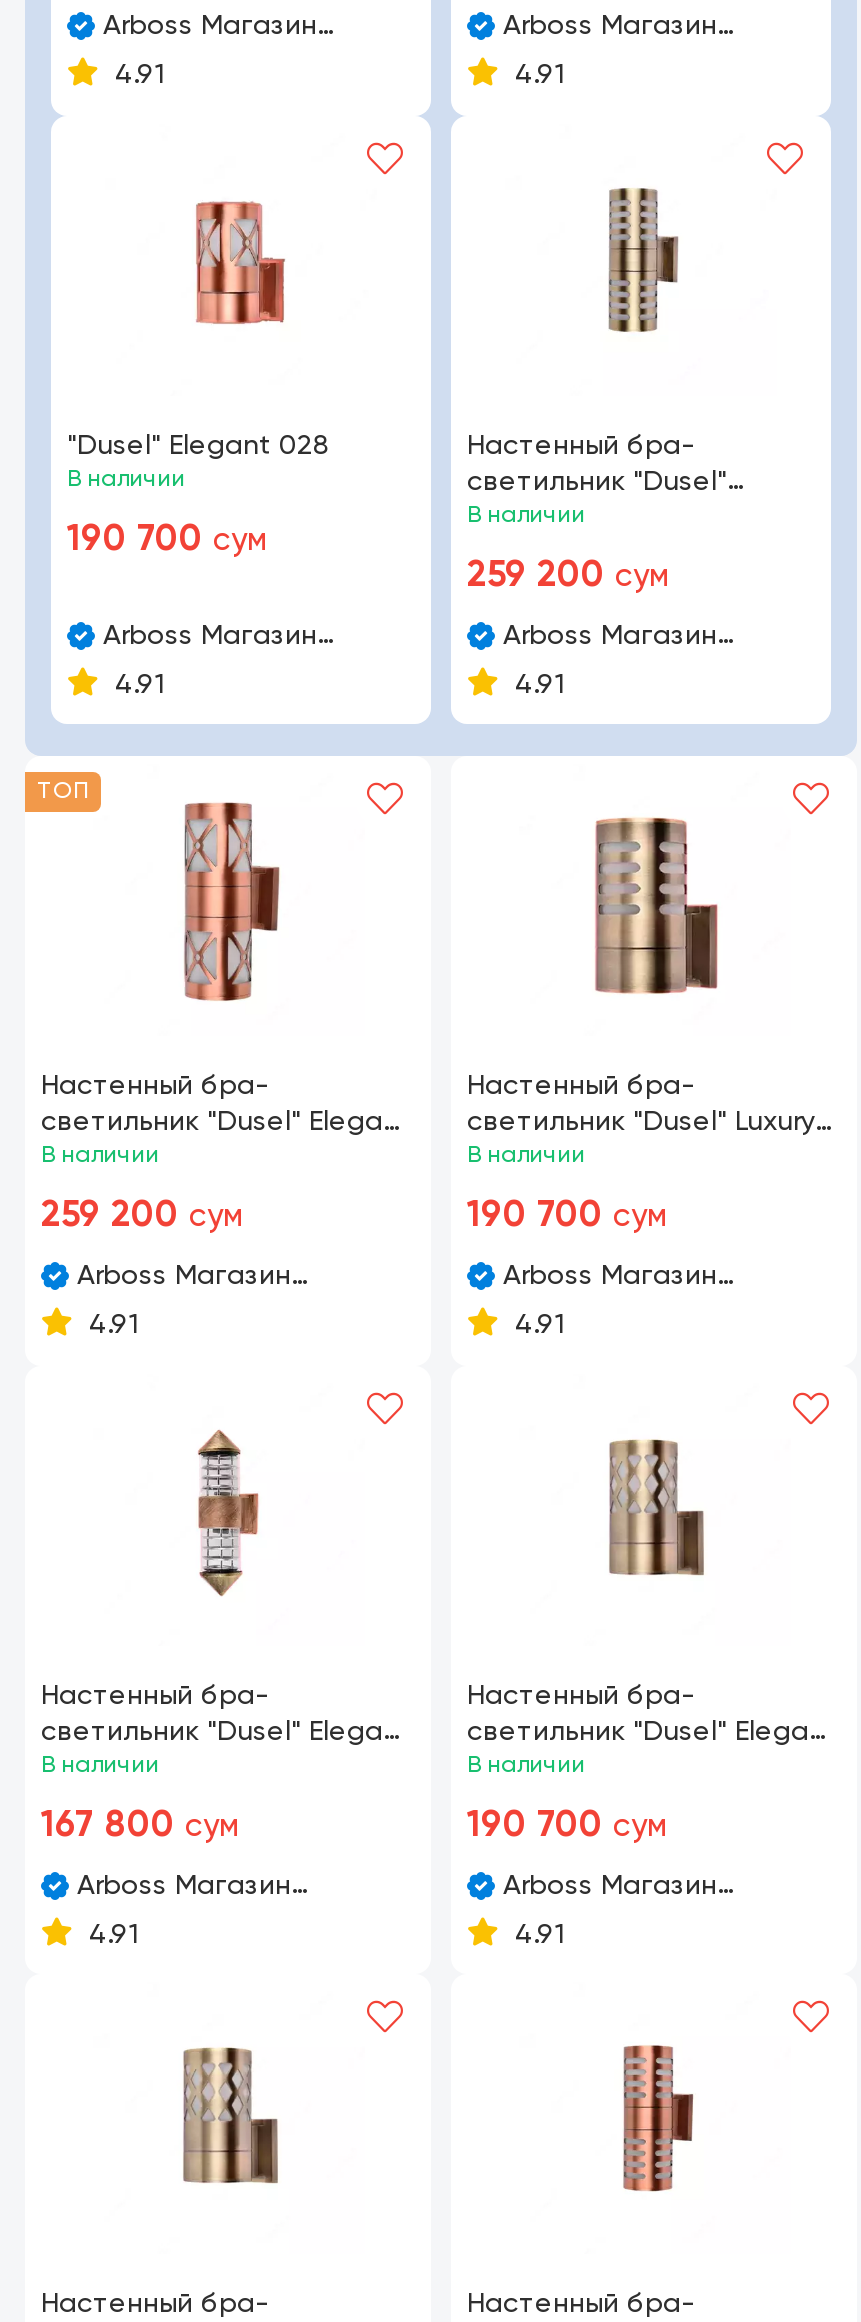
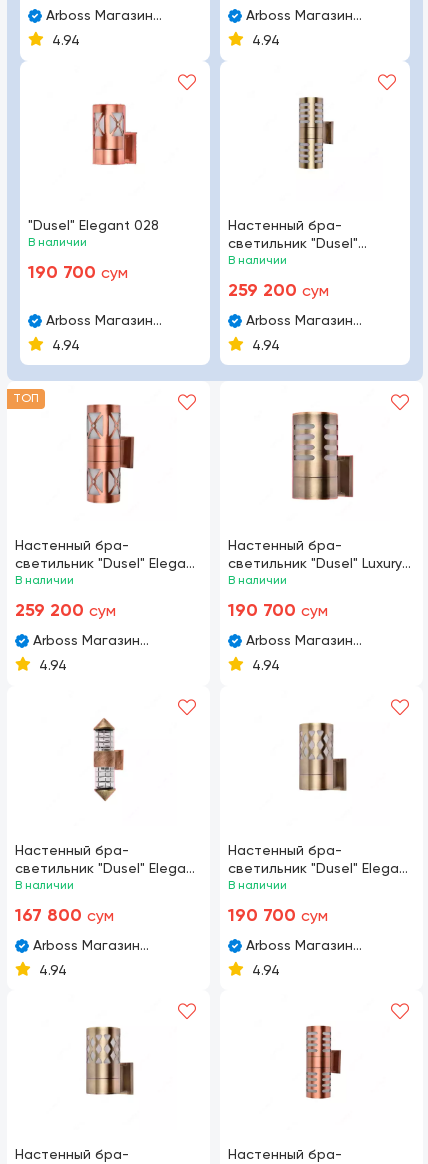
[115,61,165,89] 4.91 -> [52,33,80,47] 4.94
[515,61,565,89] 4.91 -> [252,33,280,47] 4.94
[115,670,165,698] 4.91 -> [52,338,80,352] 4.94
[515,670,565,698] 4.91 -> [252,338,280,352] 4.94
[89,1311,139,1339] 4.91 -> [39,658,67,672] 4.94
[515,1311,565,1339] 4.91 -> [252,658,280,672] 4.94
[89,1920,139,1948] 4.91 -> [39,963,67,977] 4.94
[515,1920,565,1948] 4.91 -> [252,963,280,977] 4.94

